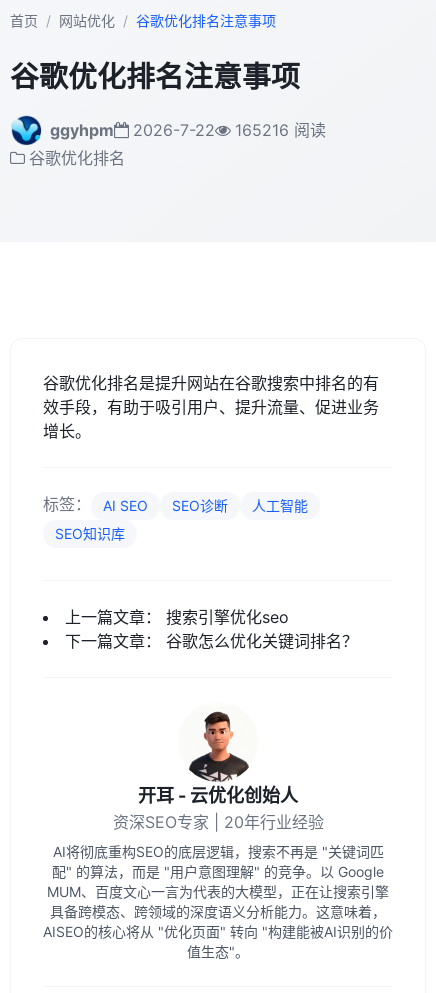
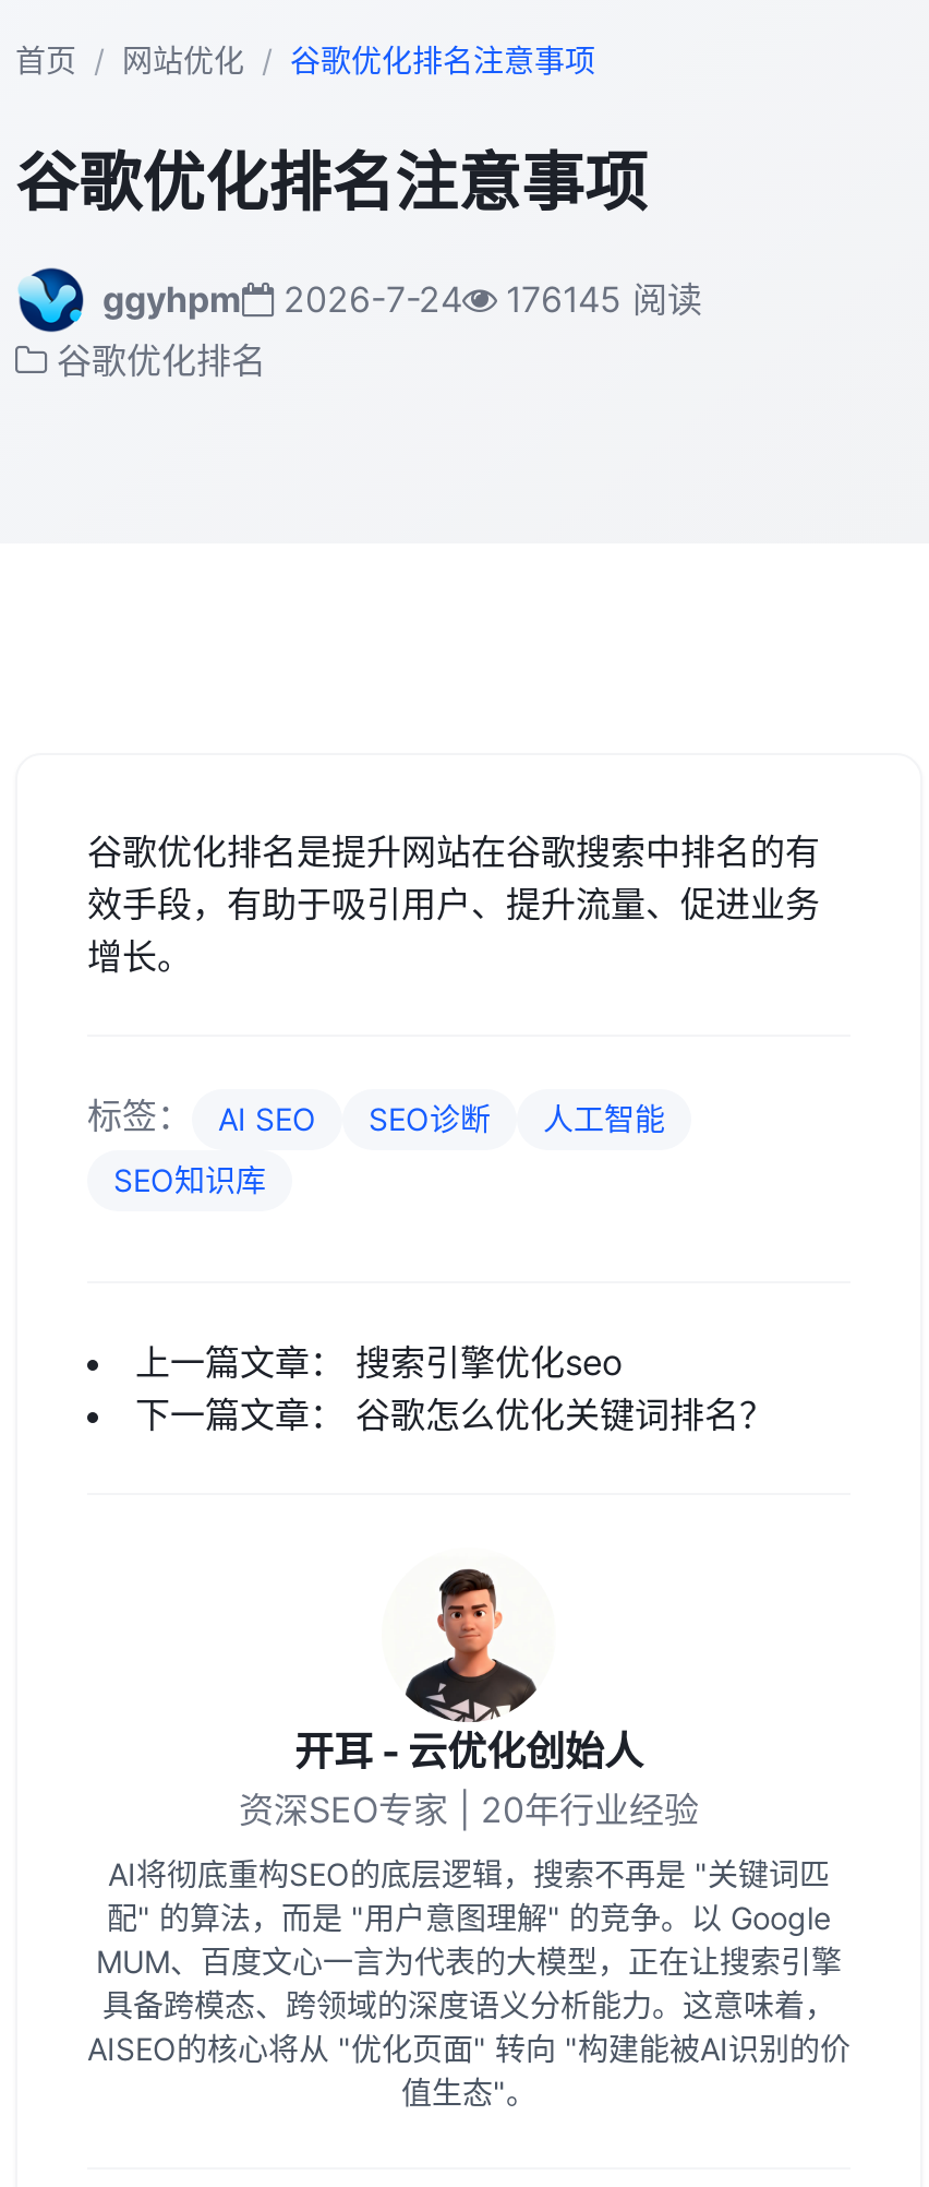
[133,120,215,140] 2026-7-22 -> [283,277,462,321] 2026-7-24
[235,120,326,140] 165216 阅读 -> [506,277,702,321] 176145 阅读

